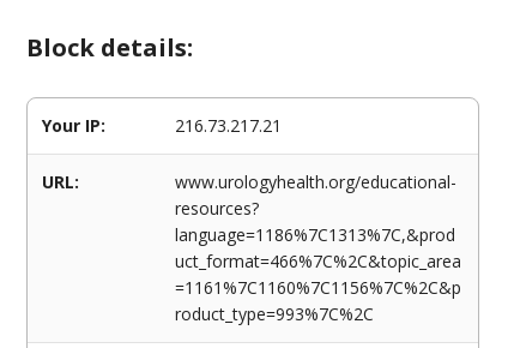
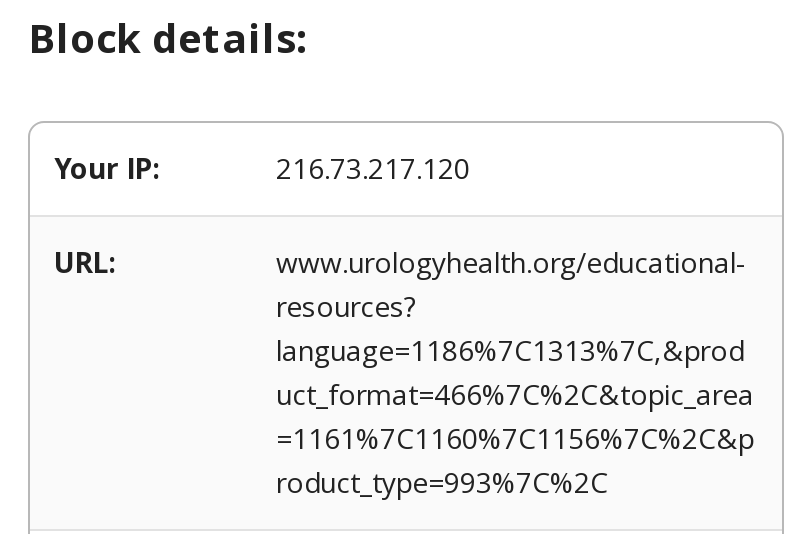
[175,114,282,137] 216.73.217.21 -> [276,149,470,187] 216.73.217.120

